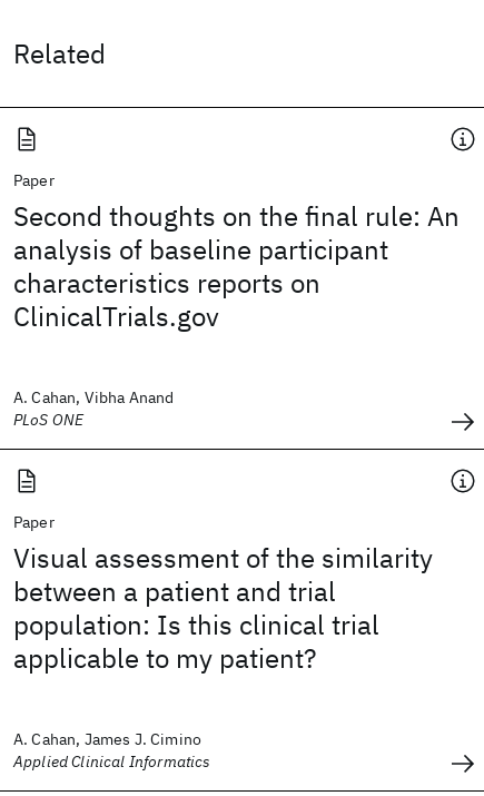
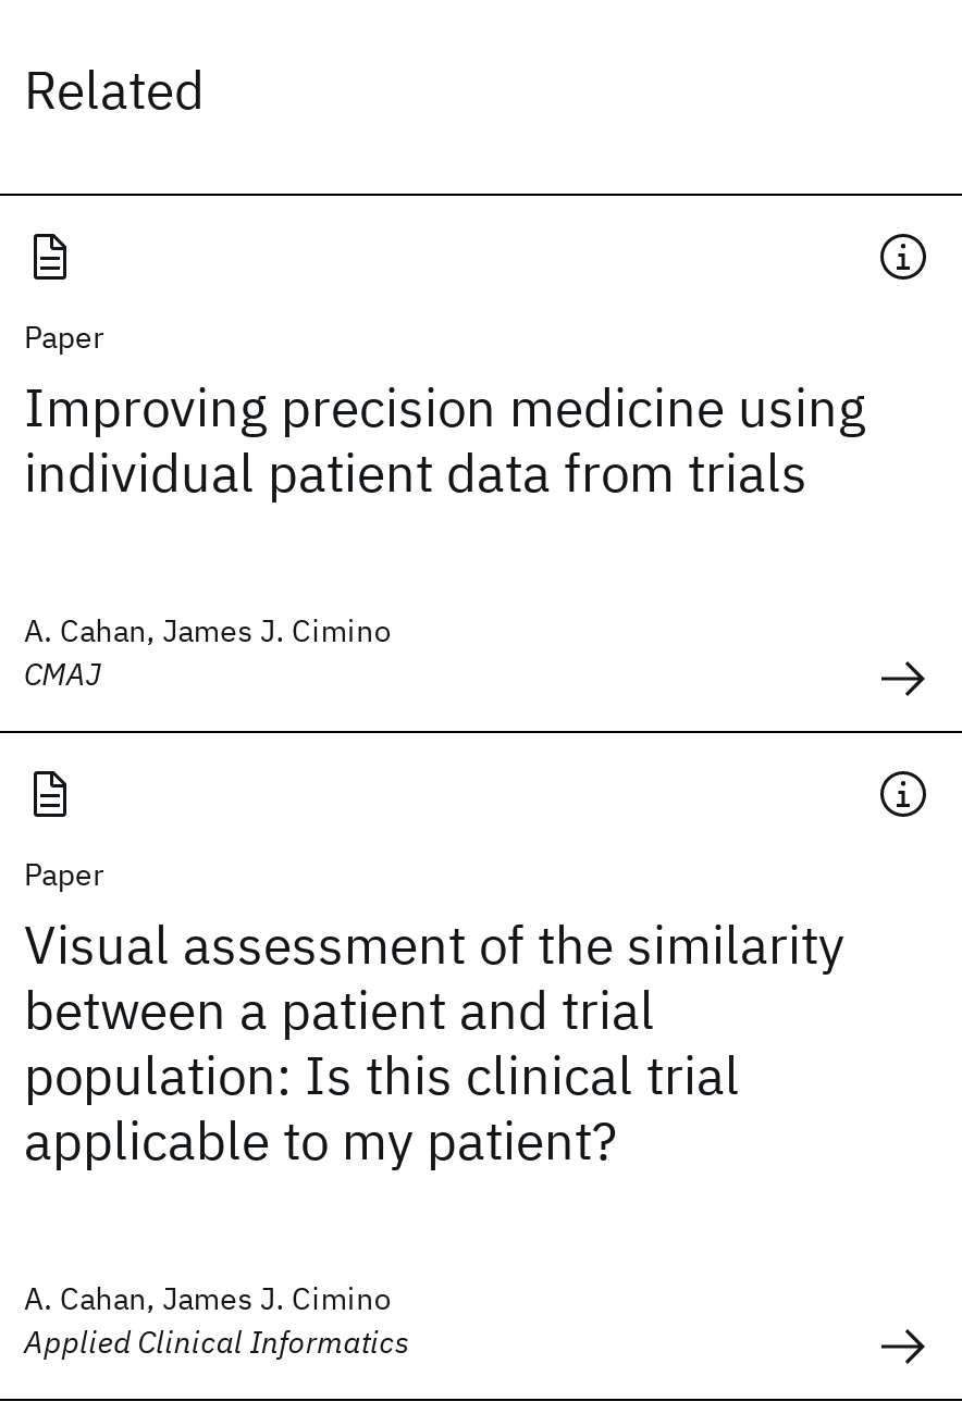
[13,198,460,334] Second thoughts on the final rule: An | analysis of baseline participant | characteristics reports on | ClinicalTrials.gov -> [24,372,866,507] Improving precision medicine using | individual patient data from trials
[13,387,174,430] A. Cahan, Vibha Anand | PLoS ONE -> [24,611,392,694] A. Cahan, James J. Cimino | CMAJ

